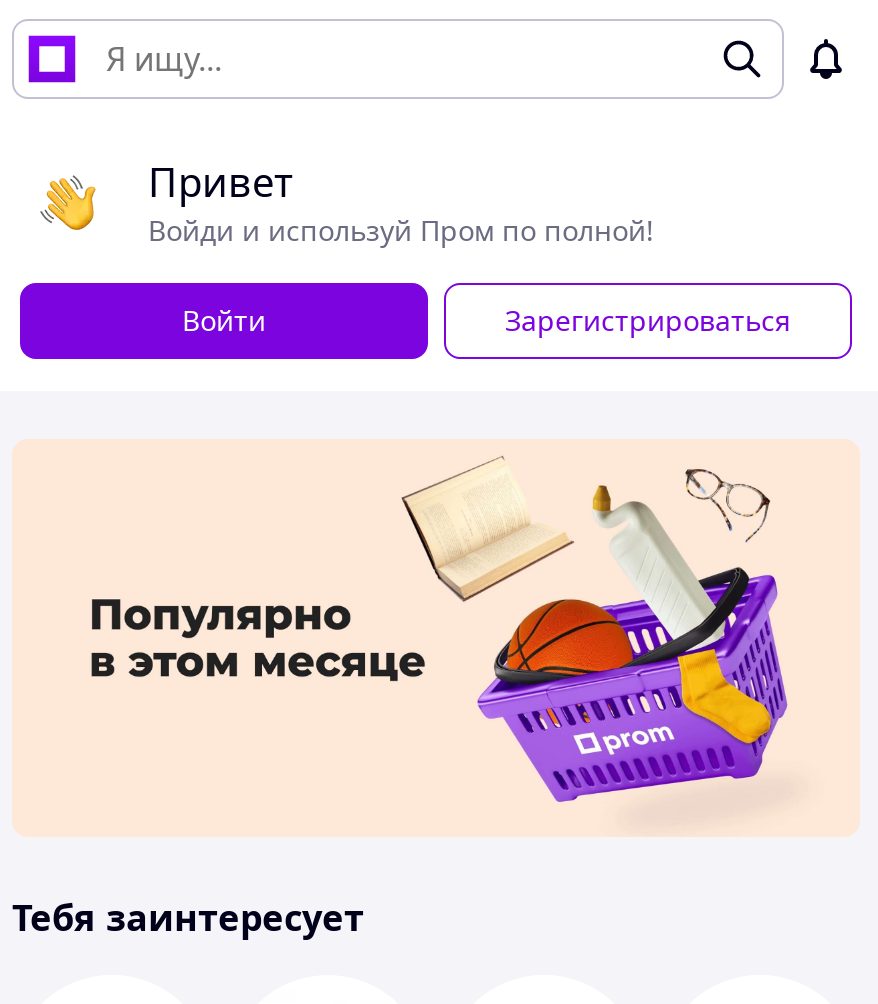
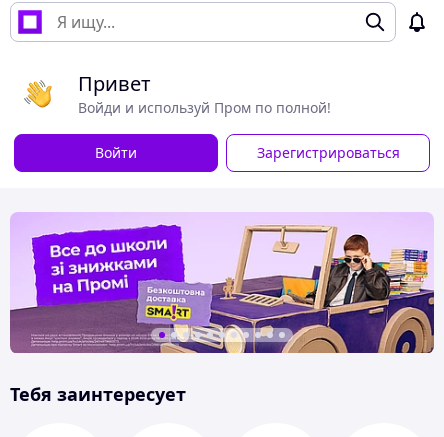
[14,441,858,835] [image] -> [9,212,435,354] [image]

